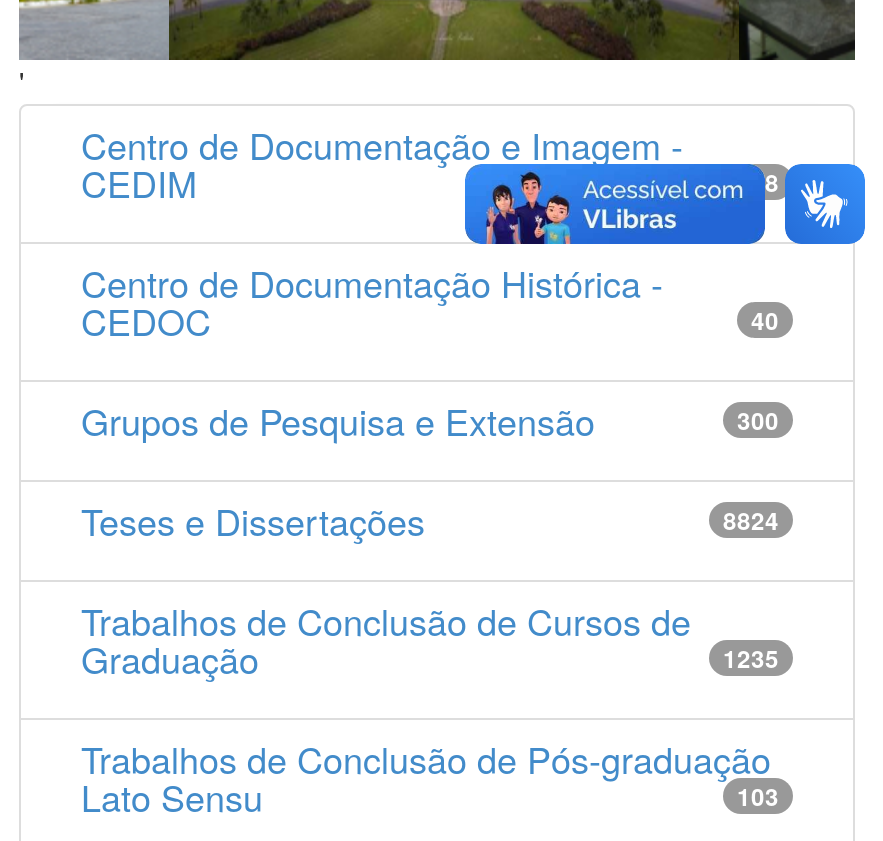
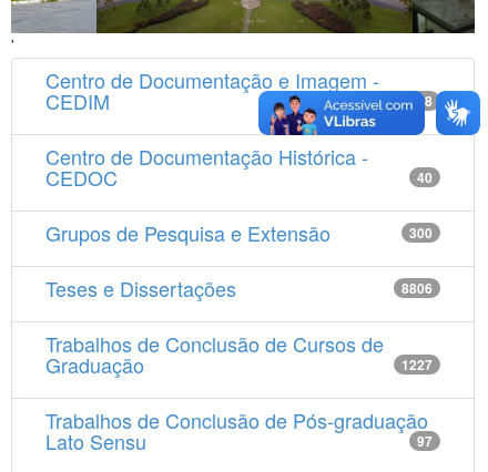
[723,502,779,538] 8824 -> [401,278,433,298] 8806
[723,640,779,676] 1235 -> [401,354,433,374] 1227
[737,778,779,814] 103 -> [417,431,433,451] 97

